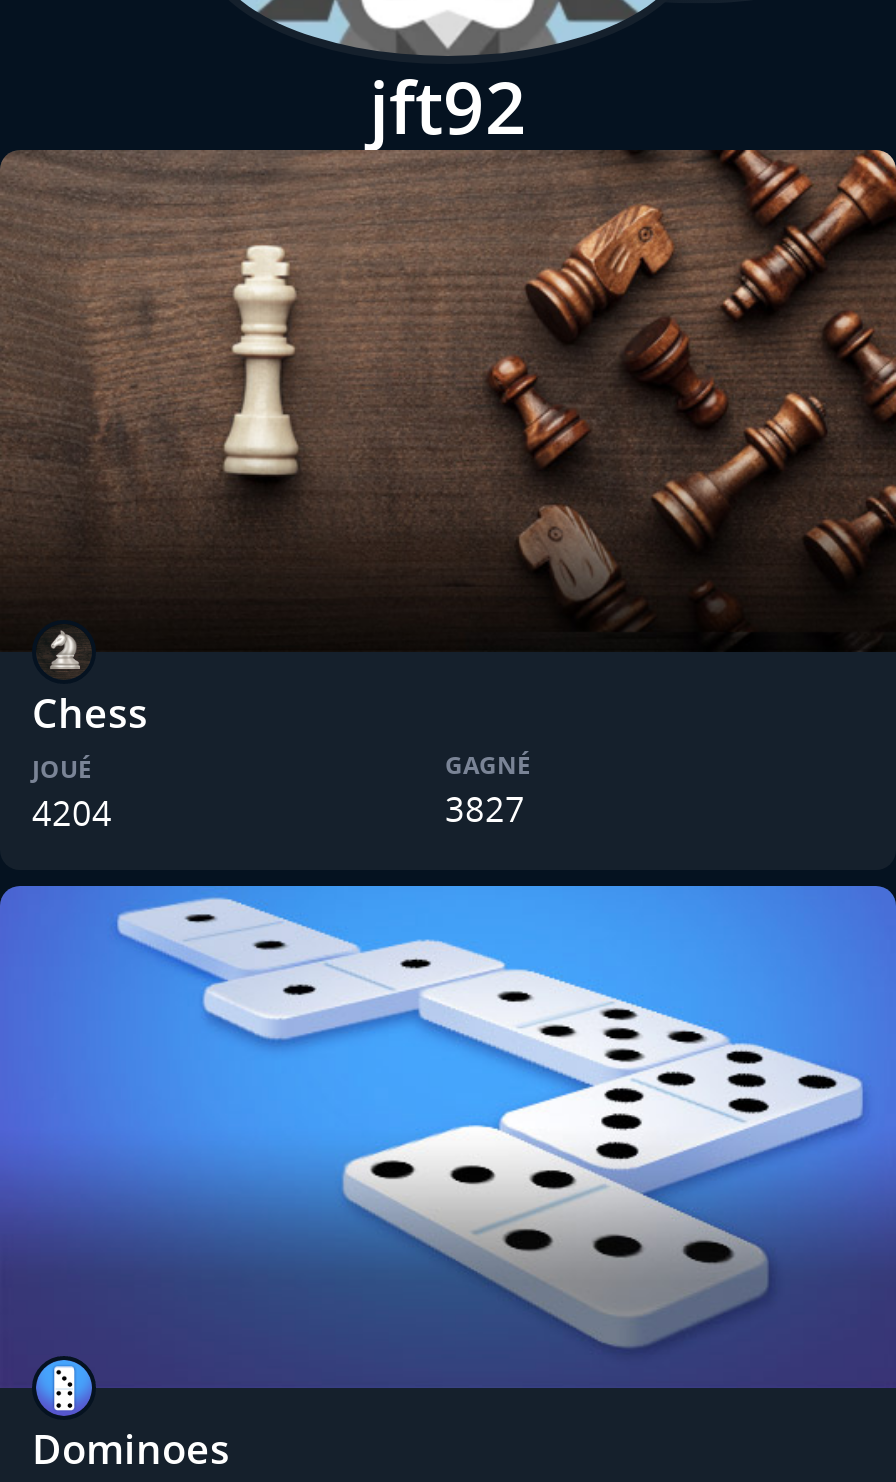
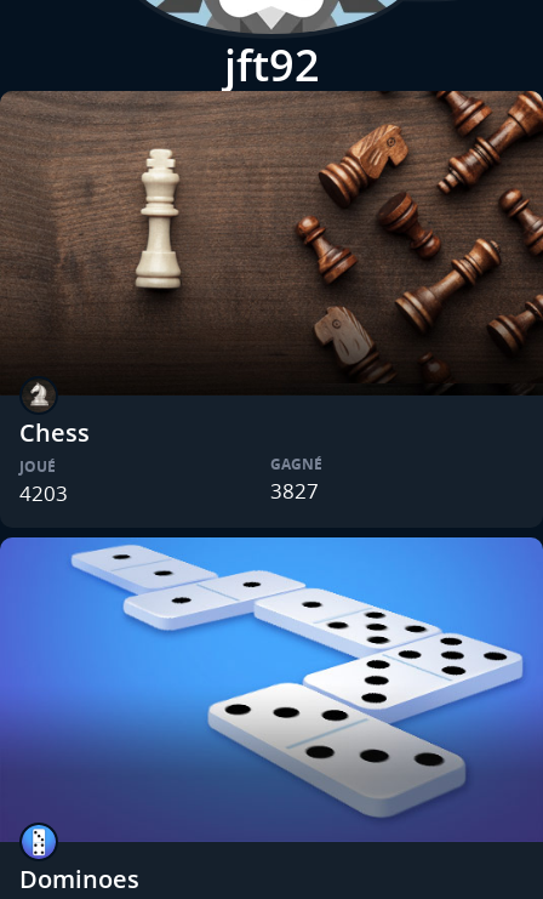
[32,790,112,836] 4204 -> [19,479,68,507] 4203

